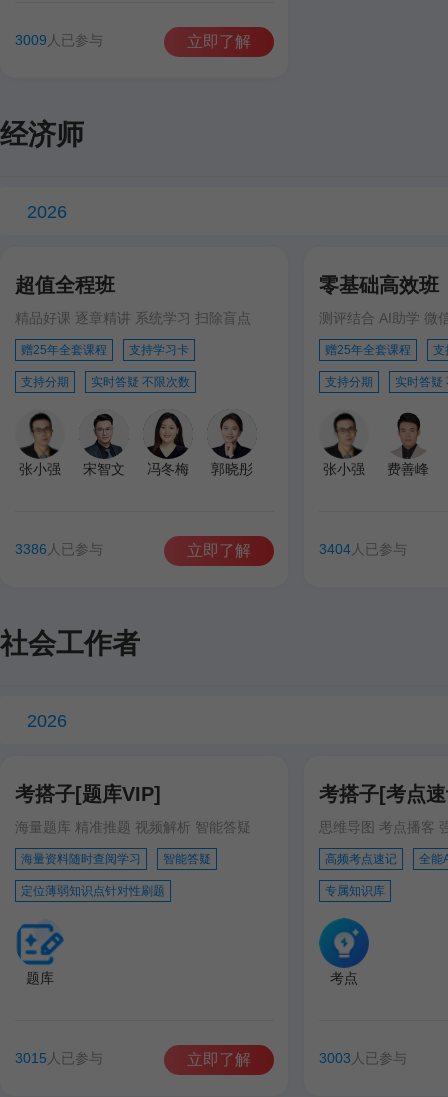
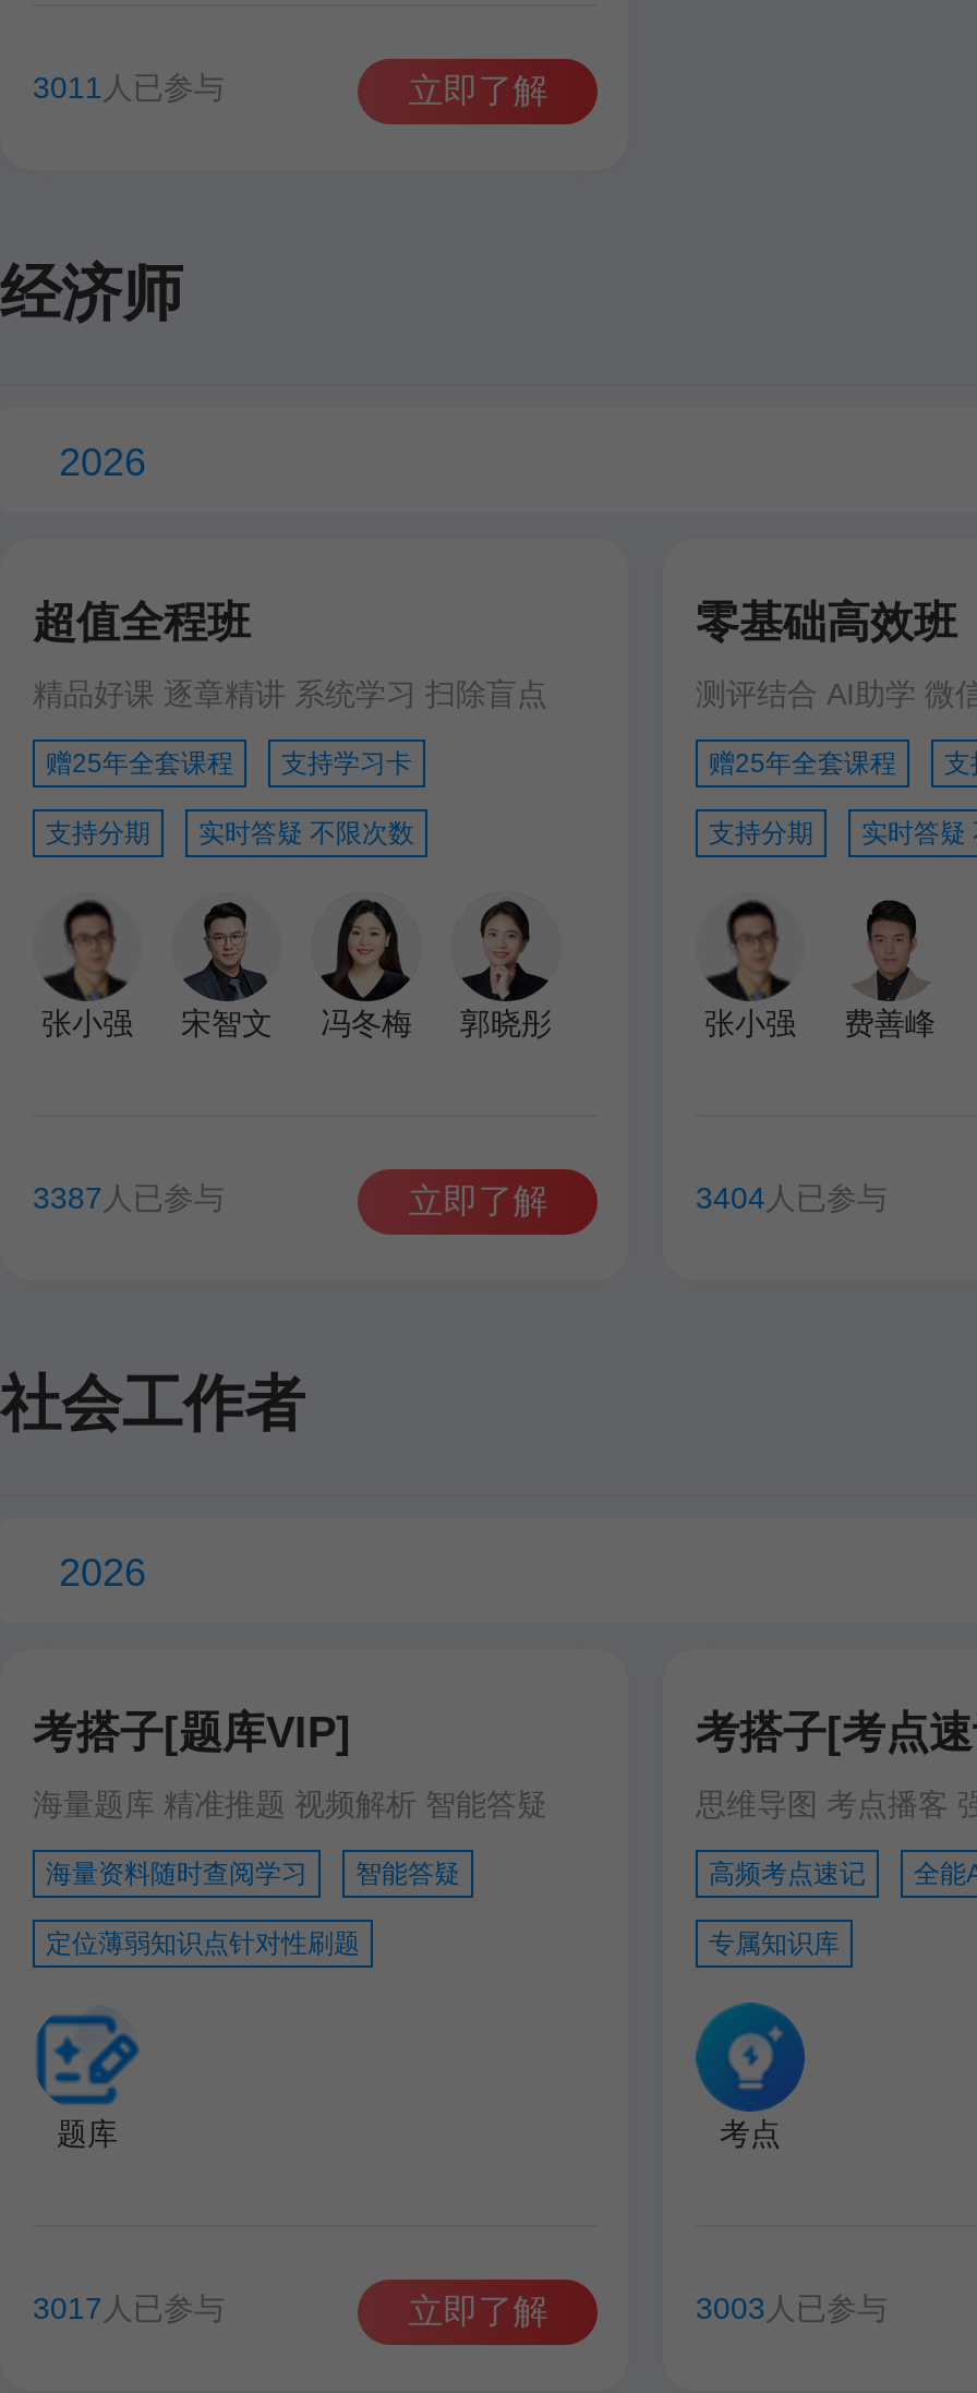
[15,32,103,48] 3009人已参与 -> [33,70,225,105] 3011人已参与
[15,541,103,557] 3386人已参与 -> [33,1180,225,1215] 3387人已参与
[15,1050,103,1066] 3015人已参与 -> [33,2290,225,2325] 3017人已参与

